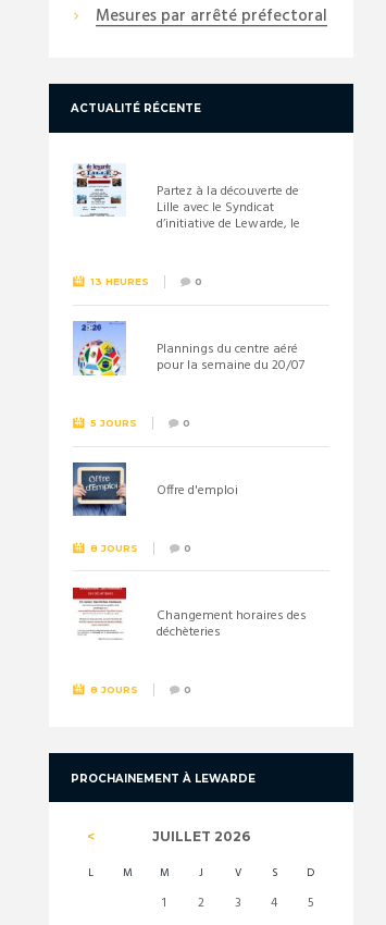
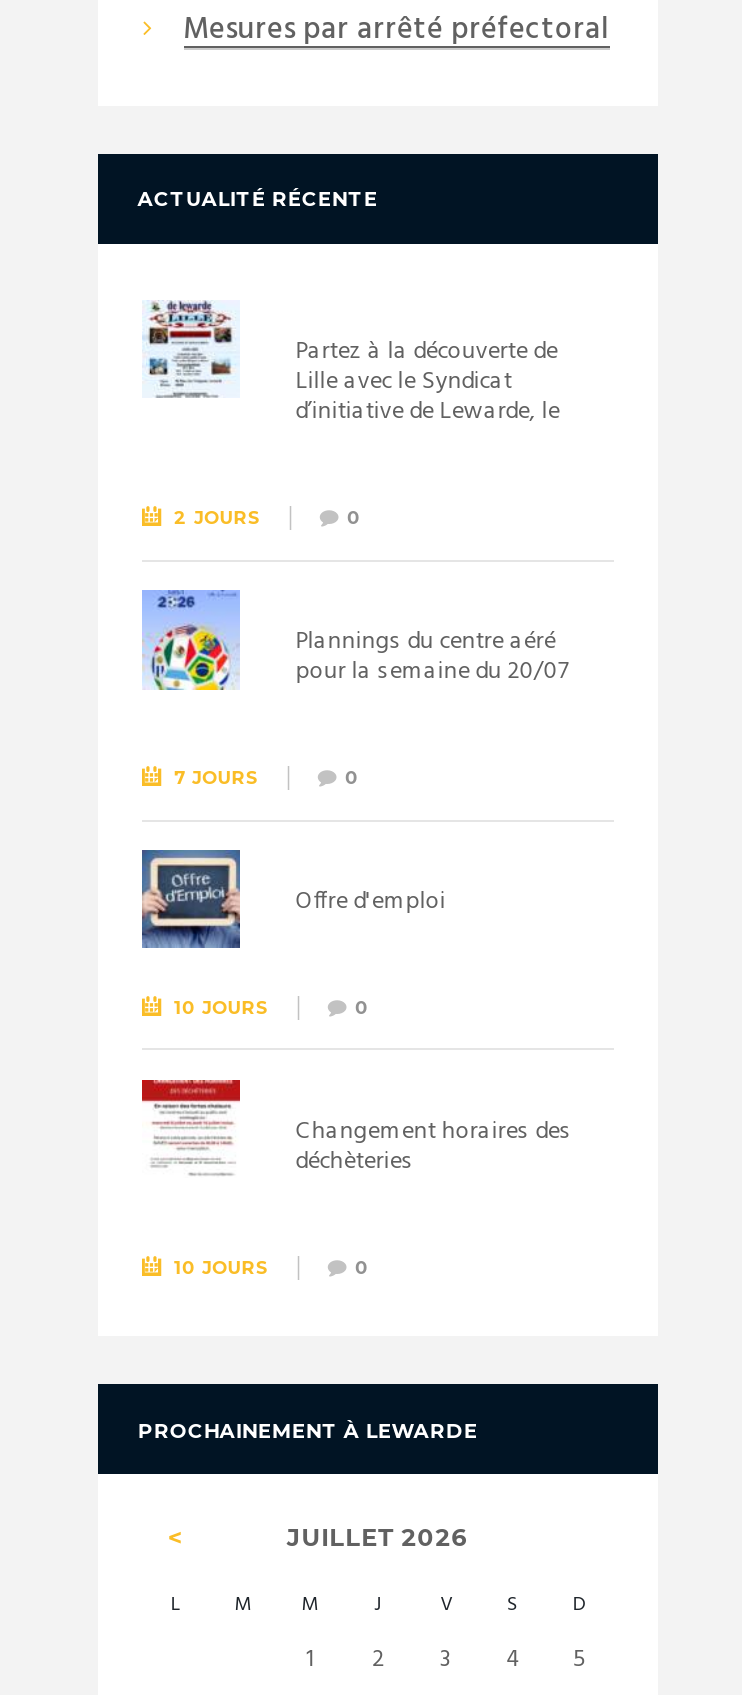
[90,276,149,288] 13 HEURES -> [174,507,262,529] 2 JOURS
[90,417,137,429] 5 JOURS -> [174,766,260,788] 7 JOURS
[90,542,138,554] 8 JOURS -> [174,996,270,1018] 10 JOURS
[90,683,138,695] 8 JOURS -> [174,1256,270,1278] 10 JOURS

